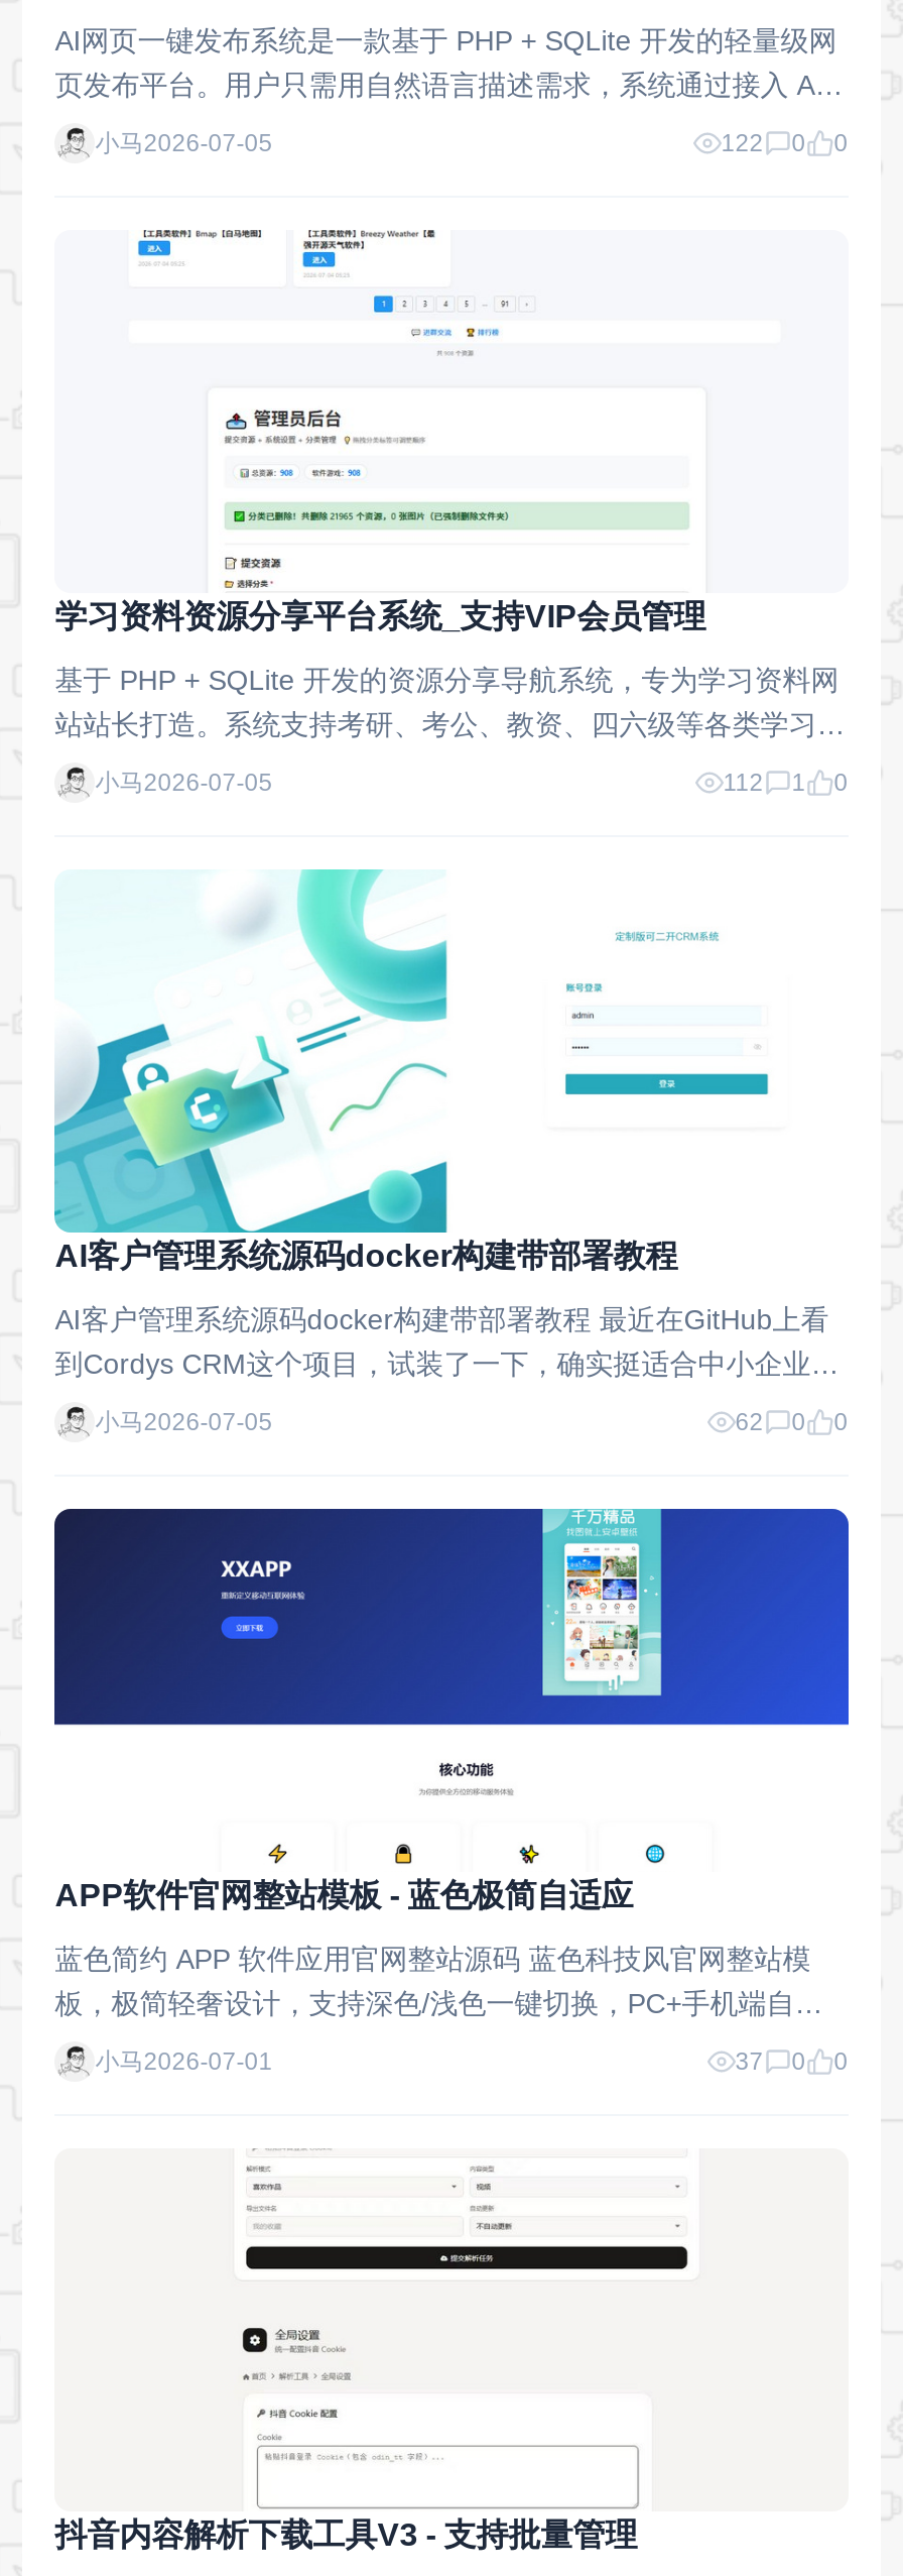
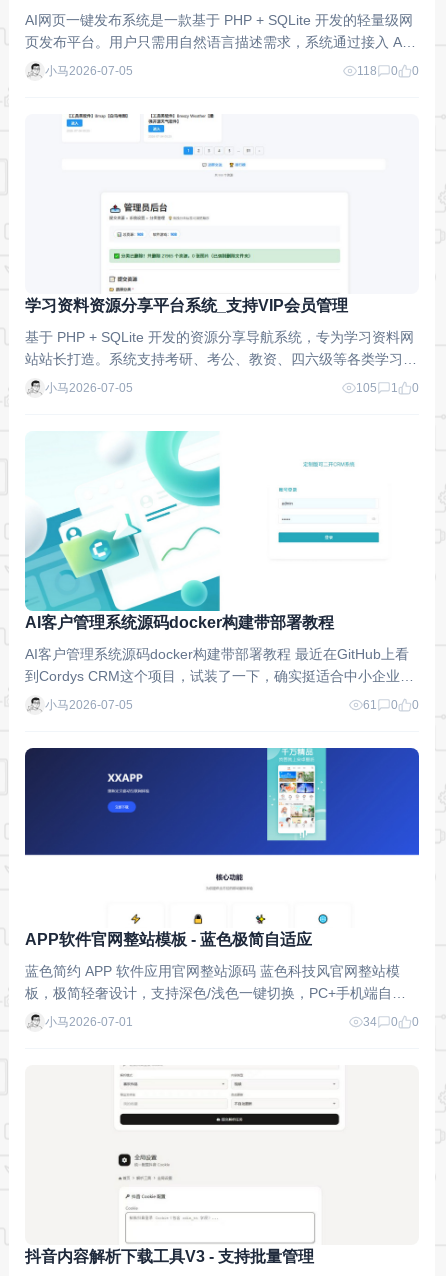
[721,129,848,157] 122 0 0 -> [357,64,419,78] 118 0 0
[723,769,848,797] 112 1 0 -> [356,381,419,395] 105 1 0
[735,1408,848,1436] 62 0 0 -> [363,698,419,712] 61 0 0
[735,2047,848,2076] 37 0 0 -> [363,1015,419,1029] 34 0 0

